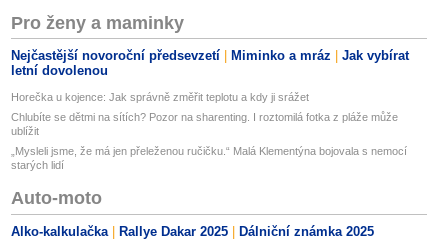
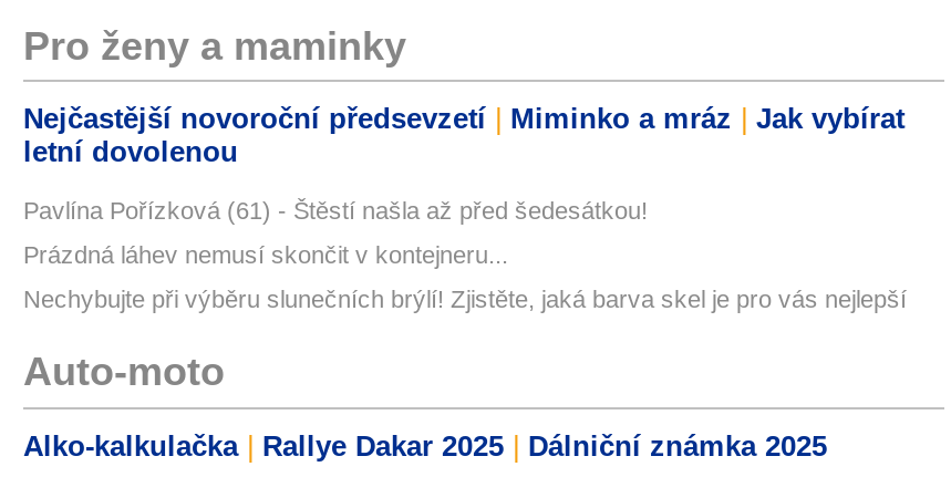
[11,91,309,103] Horečka u kojence: Jak správně změřit teplotu a kdy ji srážet -> [23,198,648,224] Pavlína Pořízková (61) - Štěstí našla až před šedesátkou!
[11,111,398,137] Chlubíte se dětmi na sítích? Pozor na sharenting. I roztomilá fotka z pláže může | ublížit -> [23,242,508,269] Prázdná láhev nemusí skončit v kontejneru...
[11,145,407,171] „Mysleli jsme, že má jen přeleženou ručičku.“ Malá Klementýna bojovala s nemocí | starých lidí -> [23,286,907,313] Nechybujte při výběru slunečních brýlí! Zjistěte, jaká barva skel je pro vás nejlepší

